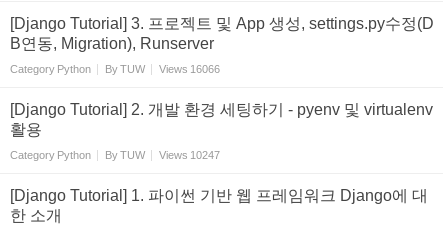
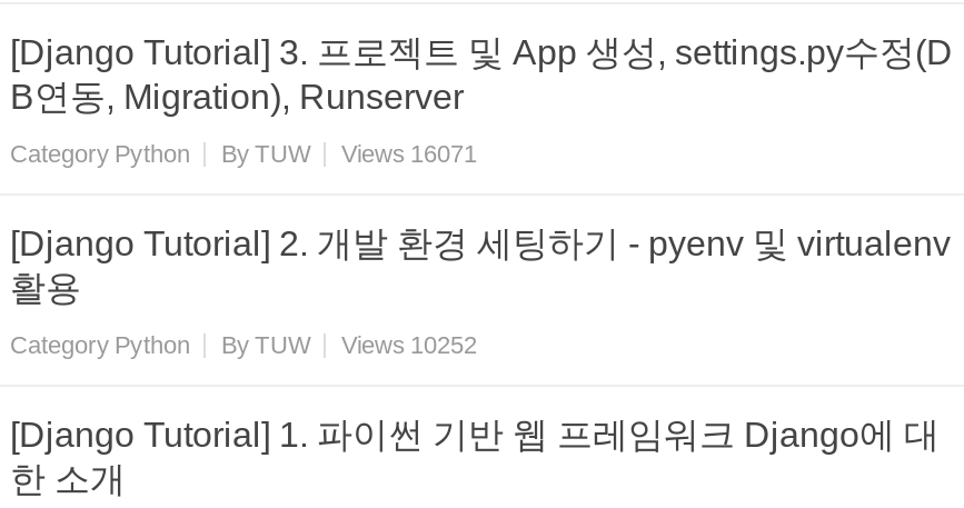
[10,63,220,75] Category Python By TUW Views 16066 -> [10,140,477,167] Category Python By TUW Views 16071
[10,149,220,161] Category Python By TUW Views 10247 -> [10,331,477,358] Category Python By TUW Views 10252

